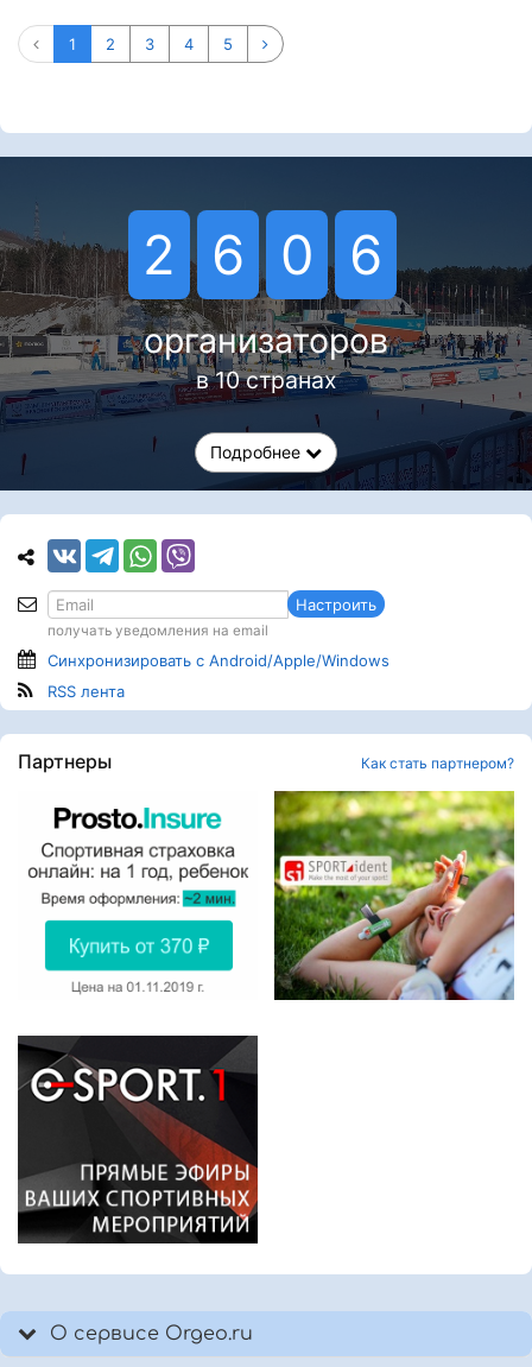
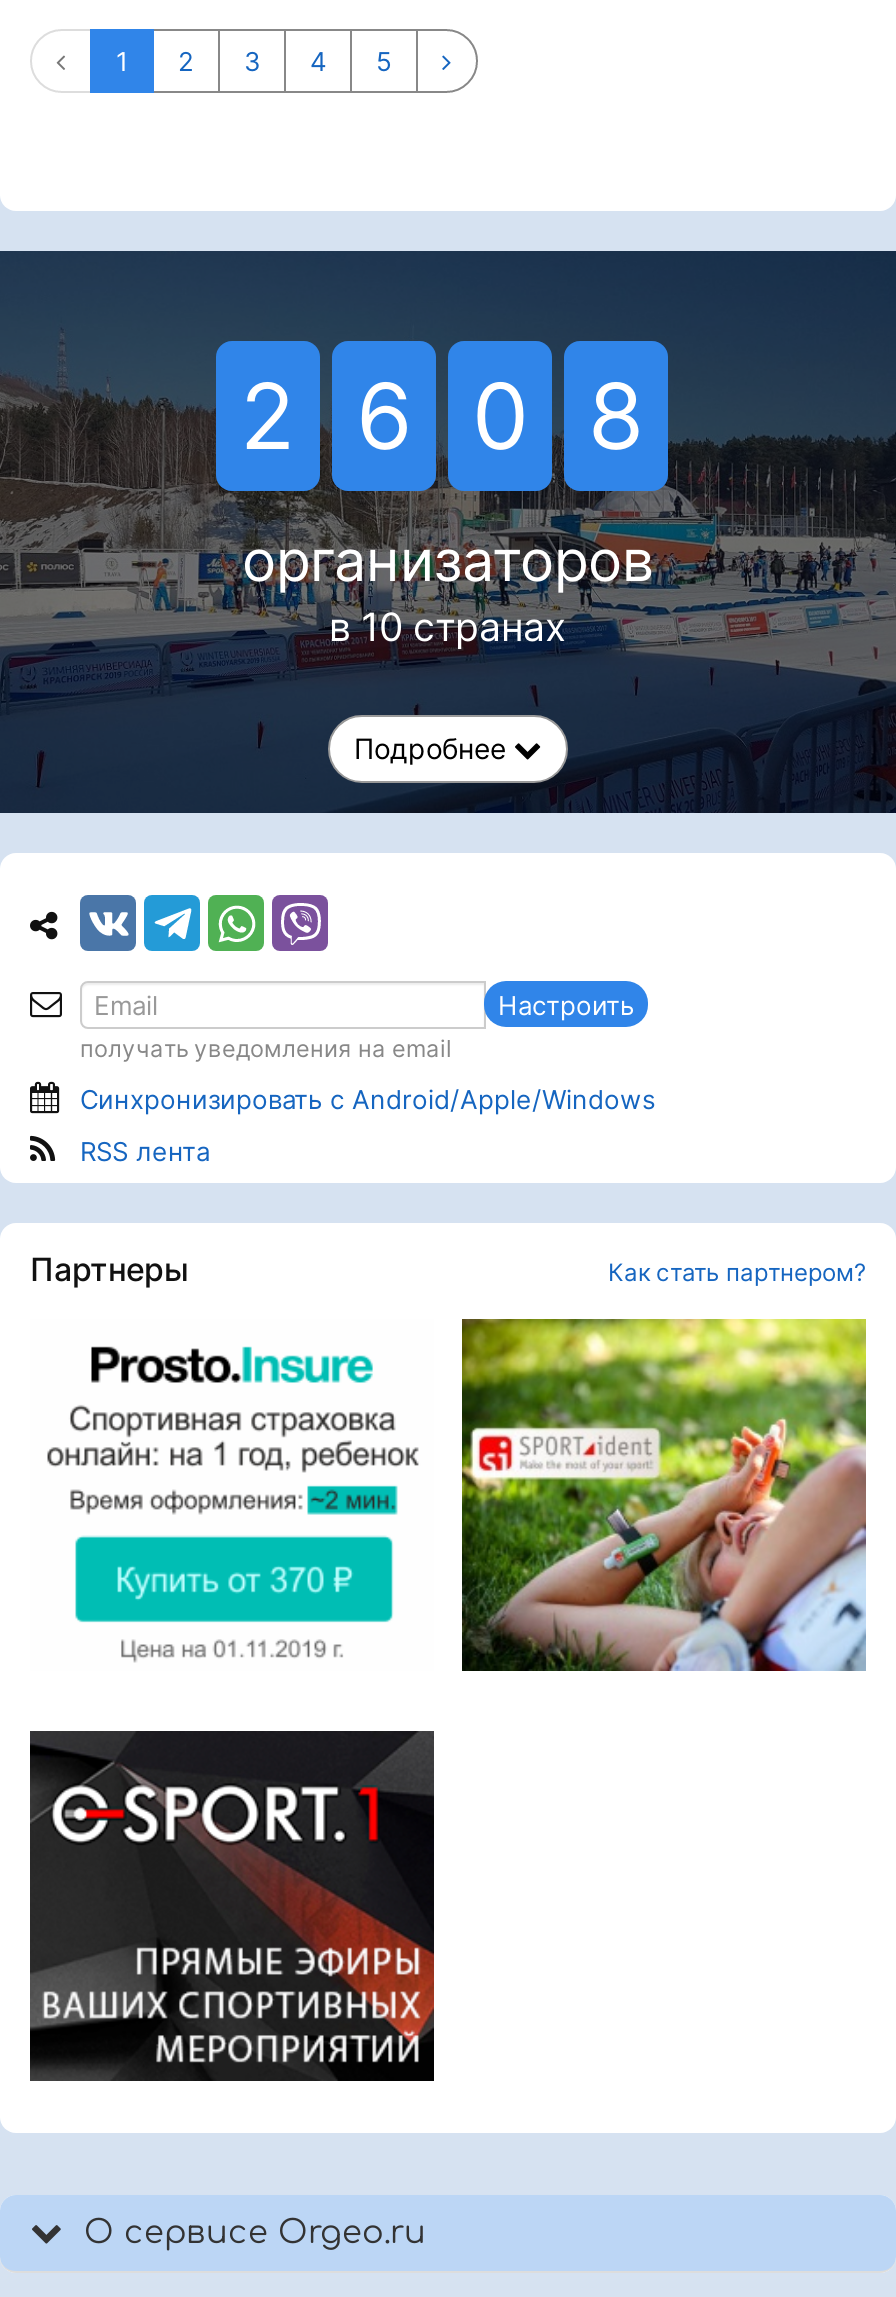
[142,222,382,287] 2 6 0 6 -> [240,361,644,471] 2 6 0 8

